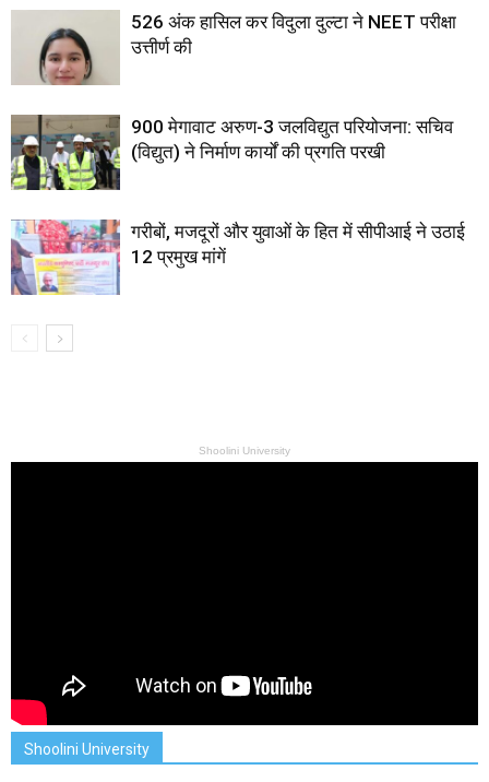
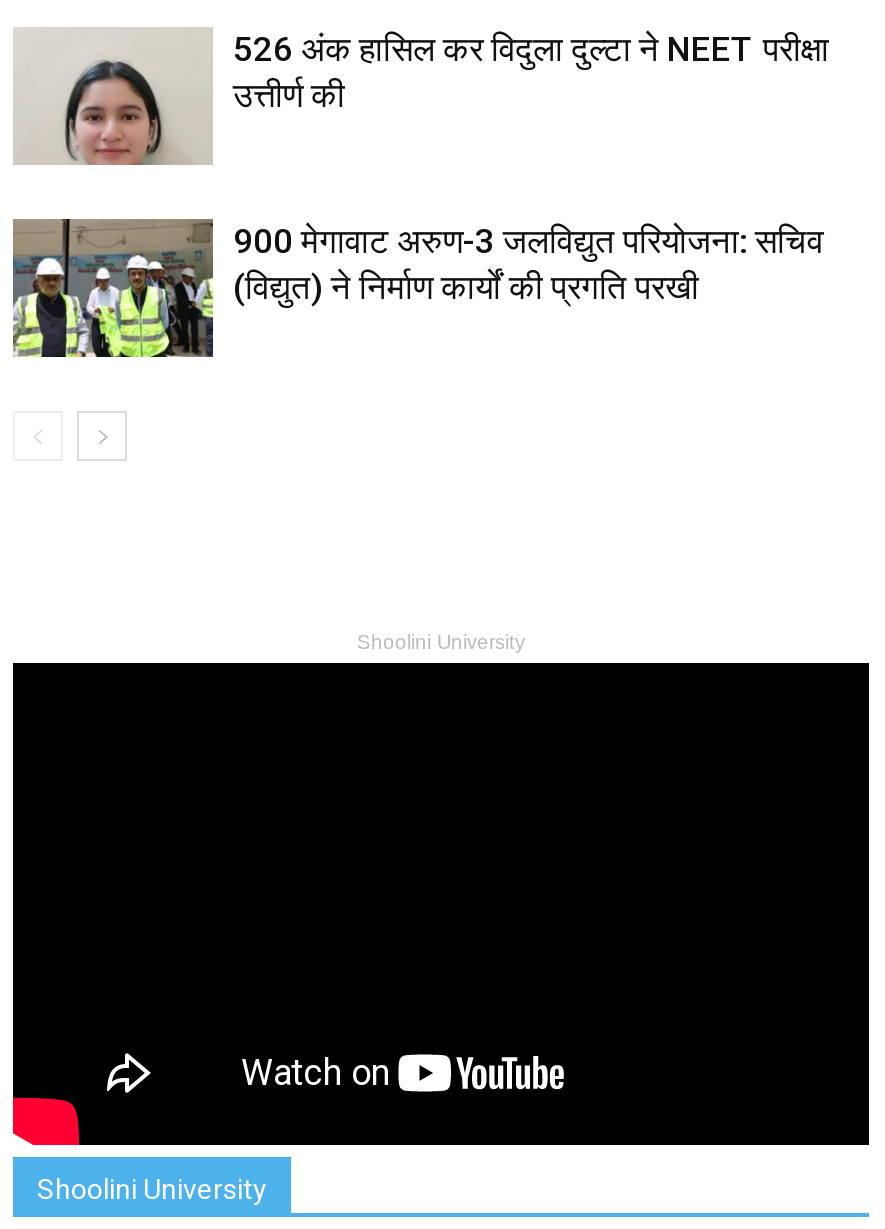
[11,220,465,296] [image] | गरीबों, मजदूरों और युवाओं के हित में सीपीआई ने उठाई | 12 प्रमुख मांगें -> none

